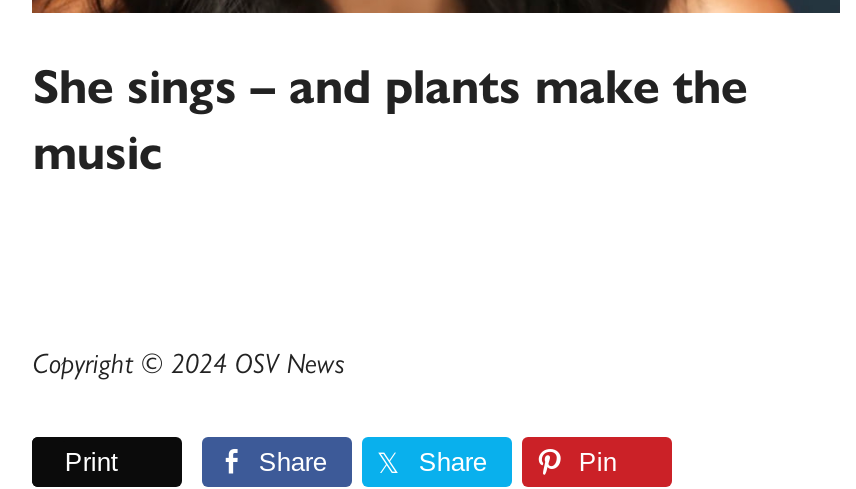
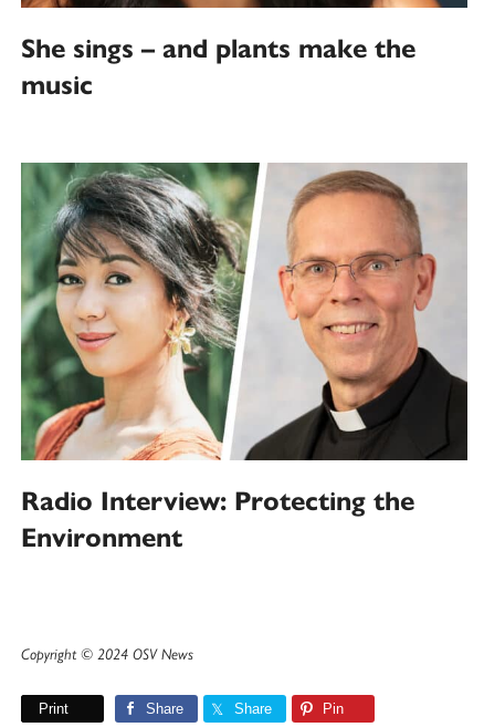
none -> [20,162,467,554] [image] | Radio Interview: Protecting the | Environment

